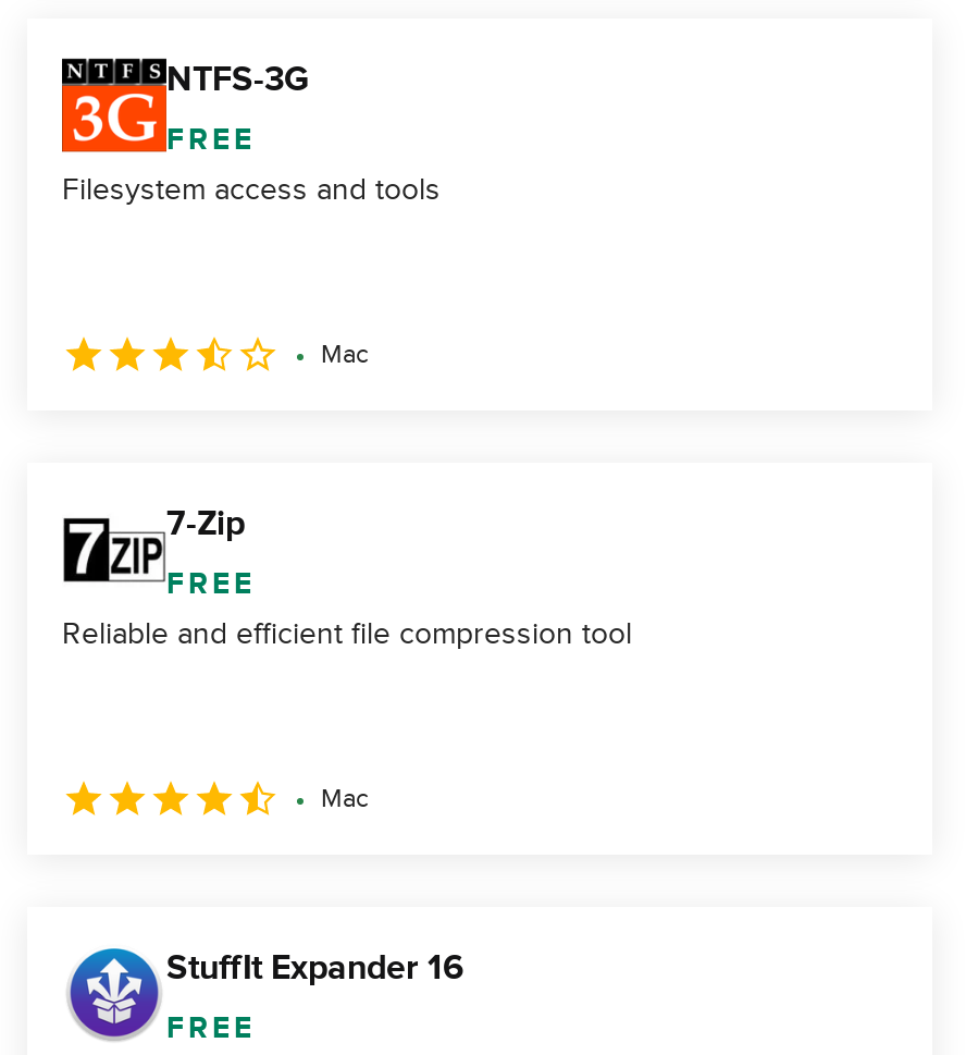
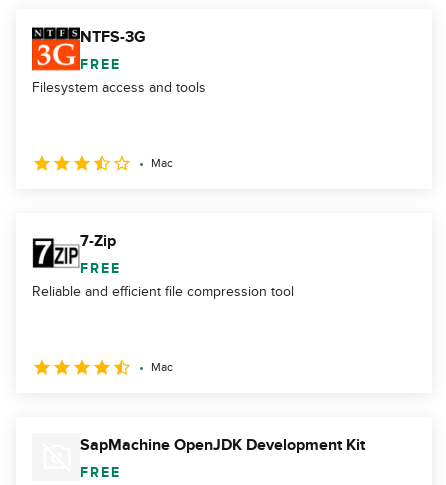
[66,946,160,1042] [image] -> none
[166,946,465,990] StuffIt Expander 16 -> [80,435,365,455] SapMachine OpenJDK Development Kit

